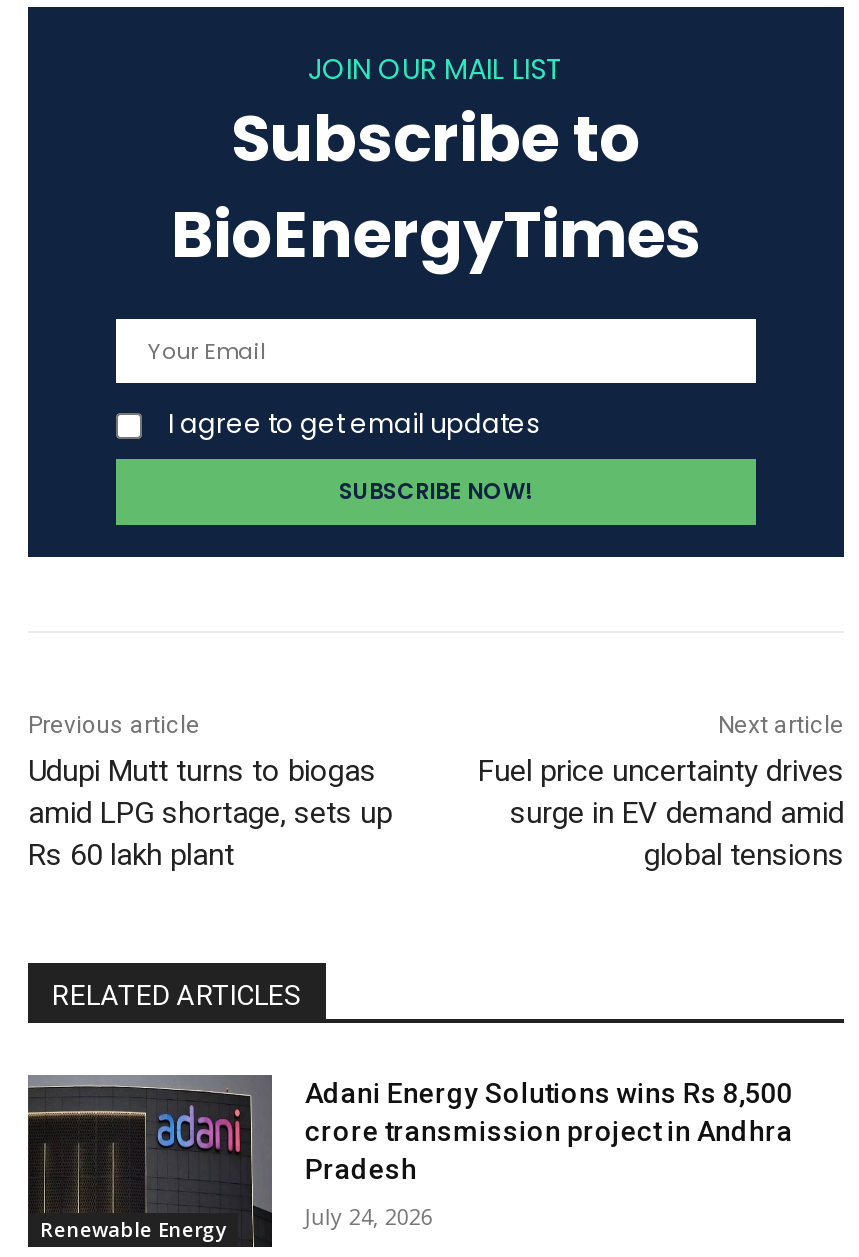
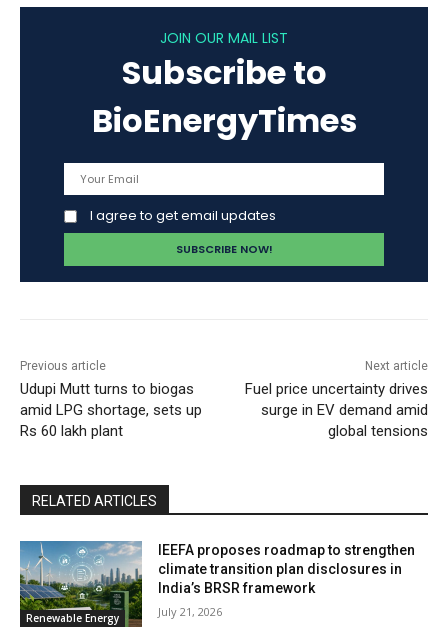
[26,1075,793,1247] [image] | Adani Energy Solutions wins Rs 8,500 | crore transmission project in Andhra | Pradesh -> [19,541,415,627] [image] | IEEFA proposes roadmap to strengthen | climate transition plan disclosures in | India’s BRSR framework
[305,1201,433,1231] July 24, 2026 -> [158,604,222,619] July 21, 2026

